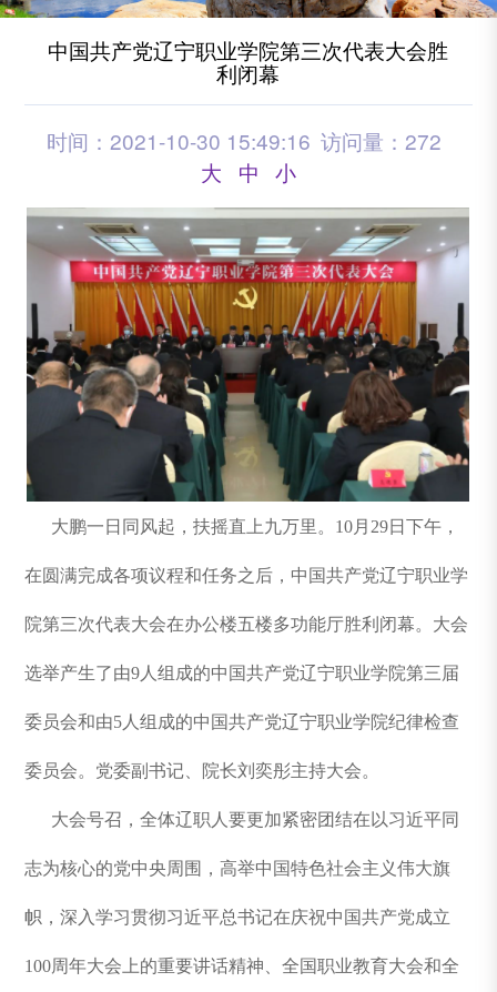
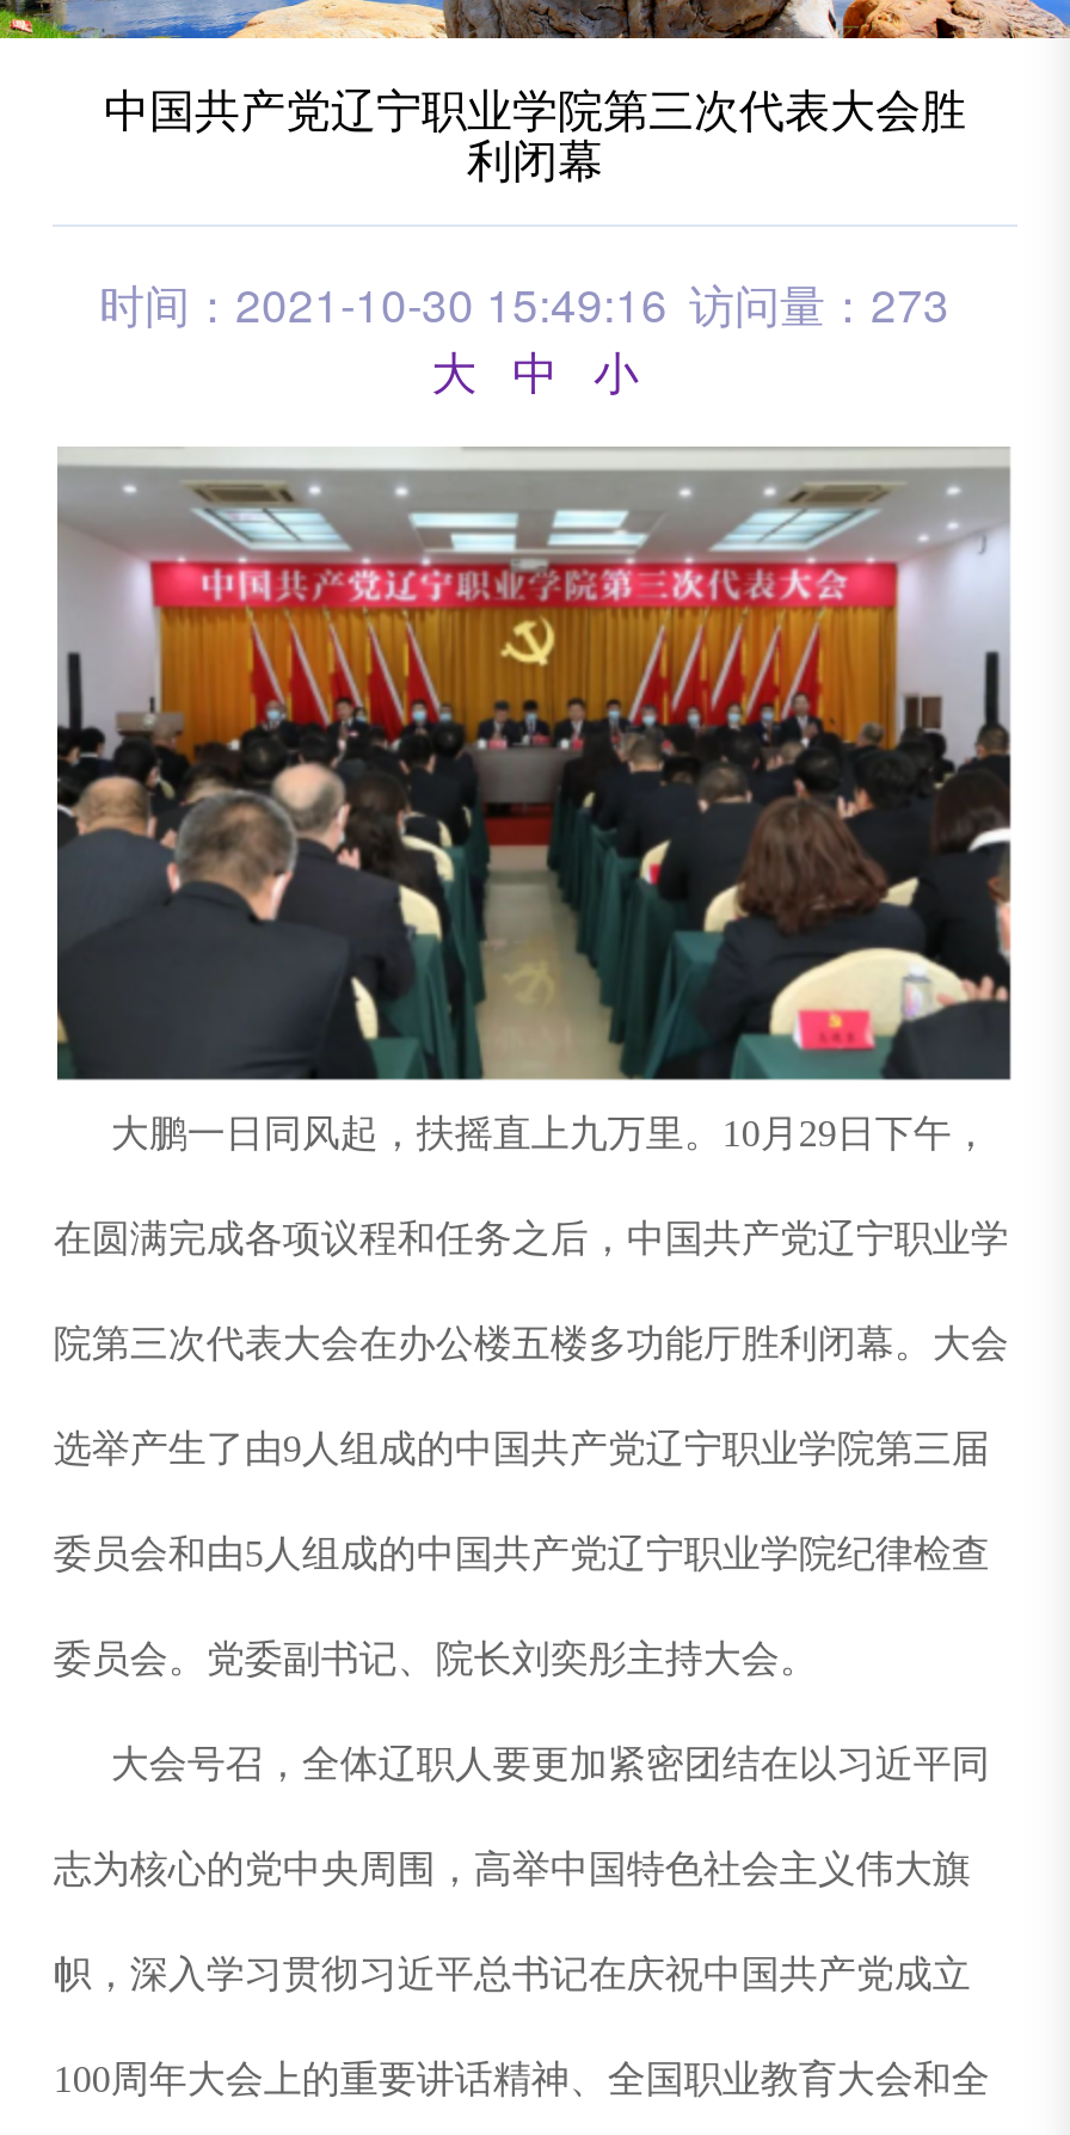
[46,125,441,155] 时间：2021-10-30 15:49:16 访问量：272 -> [99,269,949,333] 时间：2021-10-30 15:49:16 访问量：273

